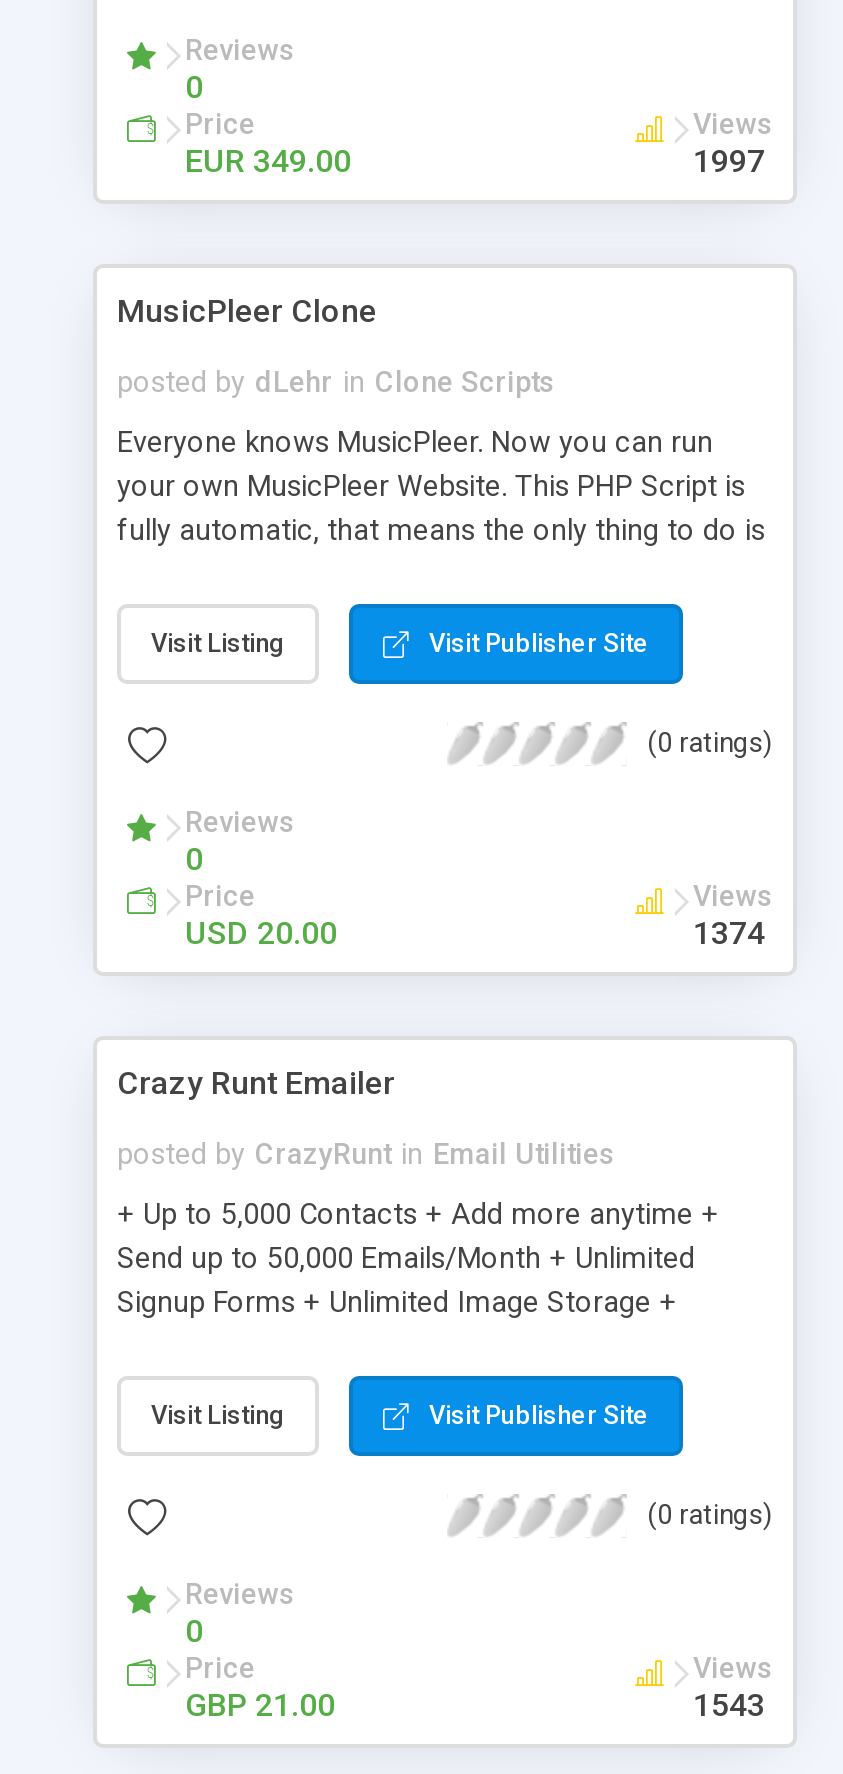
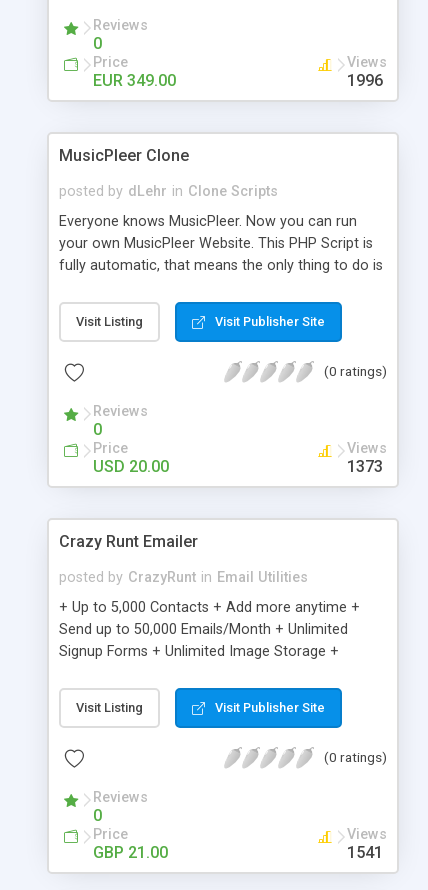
[693,142,765,180] 1997 -> [347,71,383,90] 1996
[693,914,765,952] 1374 -> [347,457,383,476] 1373
[693,1686,765,1724] 1543 -> [347,843,383,862] 1541

